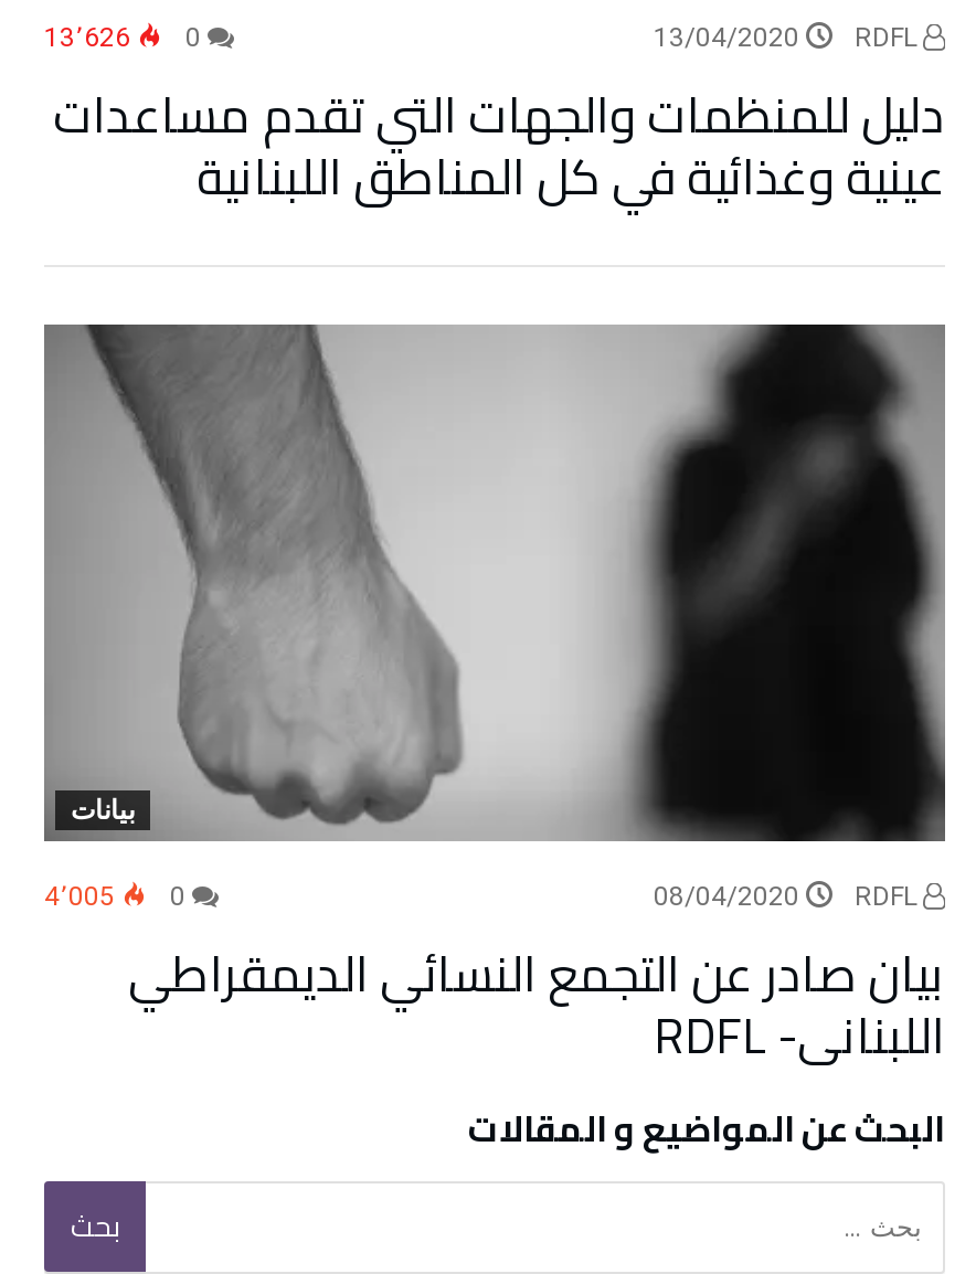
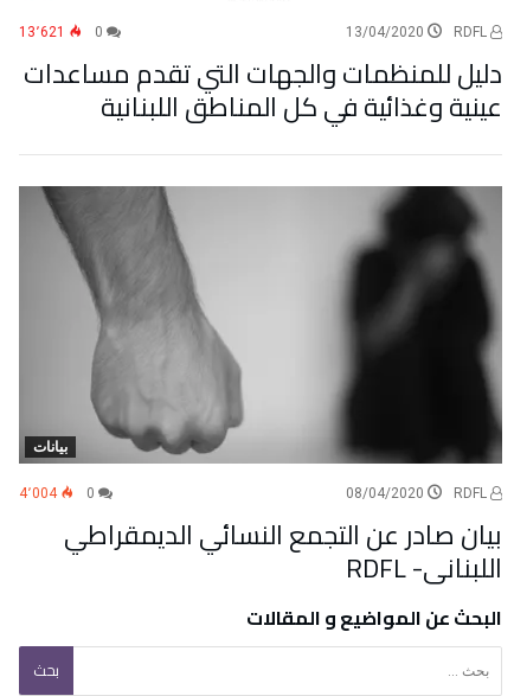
[44,22,130,53] 13٬626 -> [19,23,65,40] 13٬621
[44,881,115,912] 4٬005 -> [19,485,57,502] 4٬004

